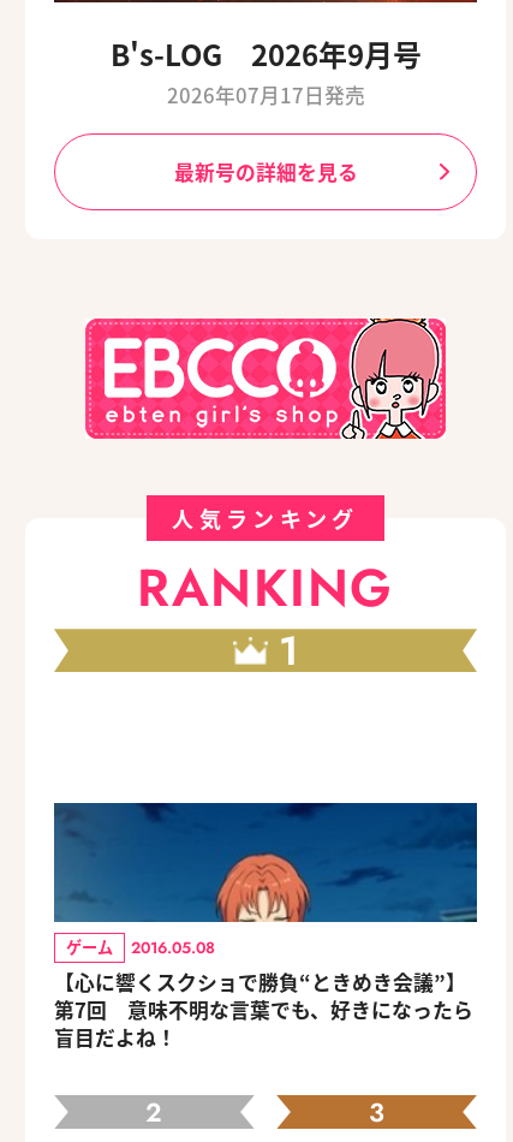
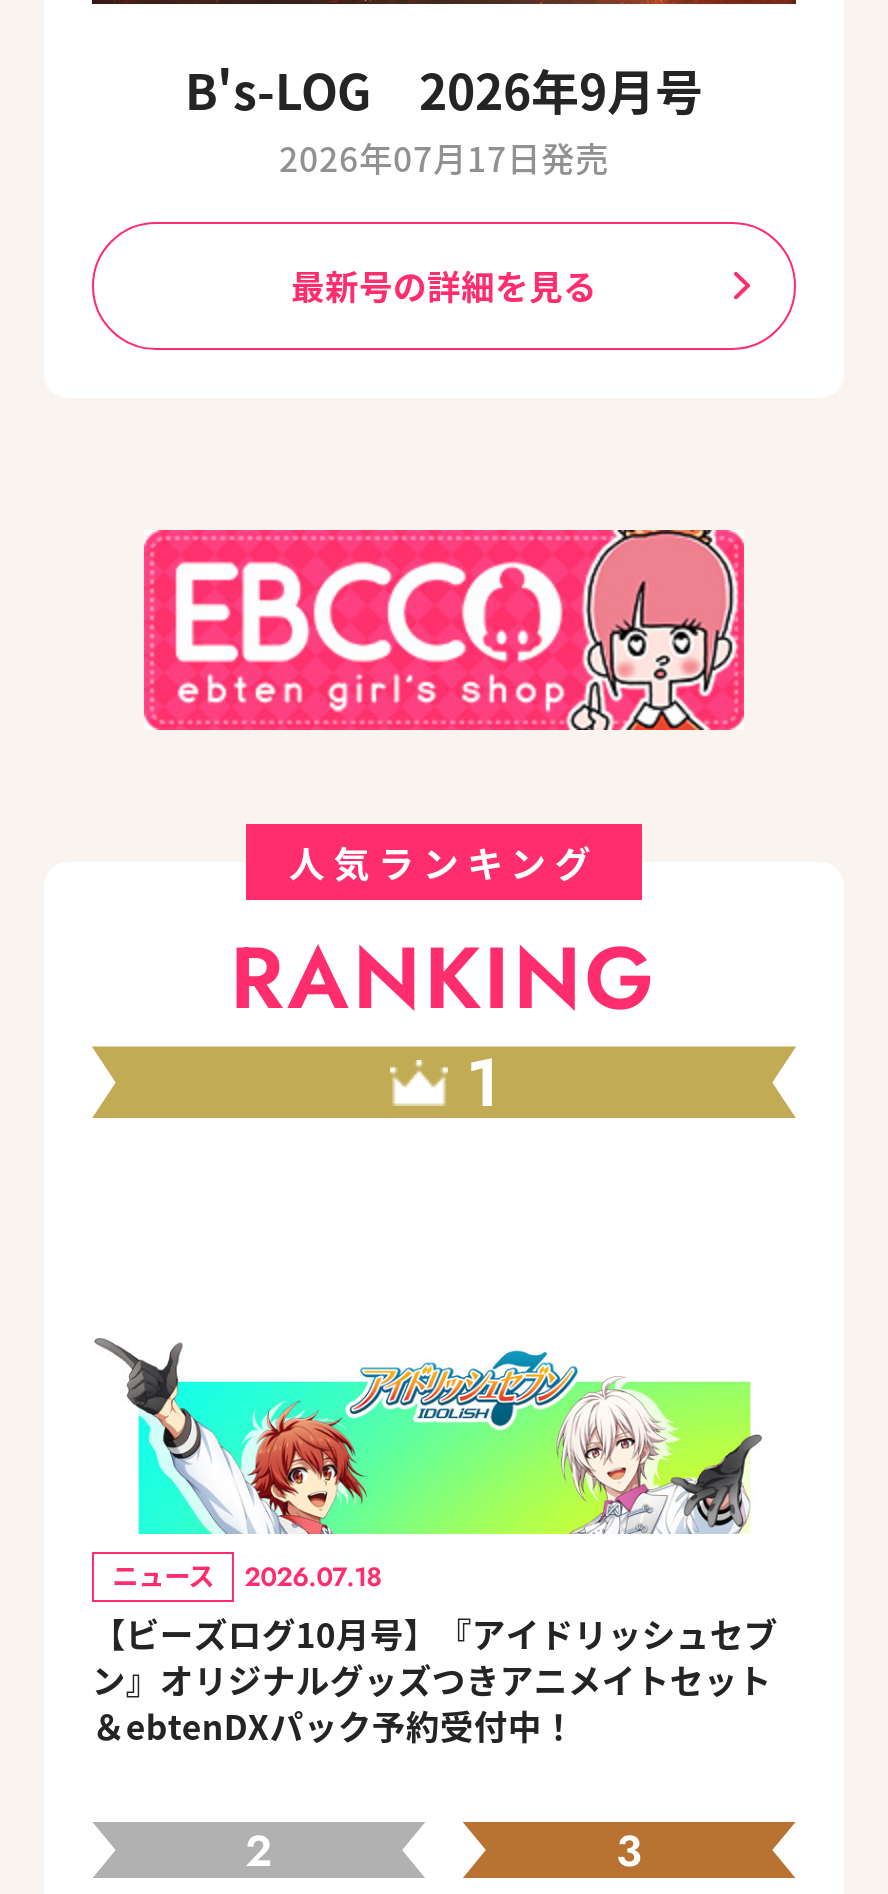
[53,802,478,1051] [image] | ゲーム | 2016.05.08 | 【心に響くスクショで勝負“ときめき会議”】 | 第7回 意味不明な言葉でも、好きになったら | 盲目だよね！ -> [92,1336,796,1749] [image] | ニュース | 2026.07.18 | 【ビーズログ10月号】『アイドリッシュセブ | ン』オリジナルグッズつきアニメイトセット | ＆ebtenDXパック予約受付中！

